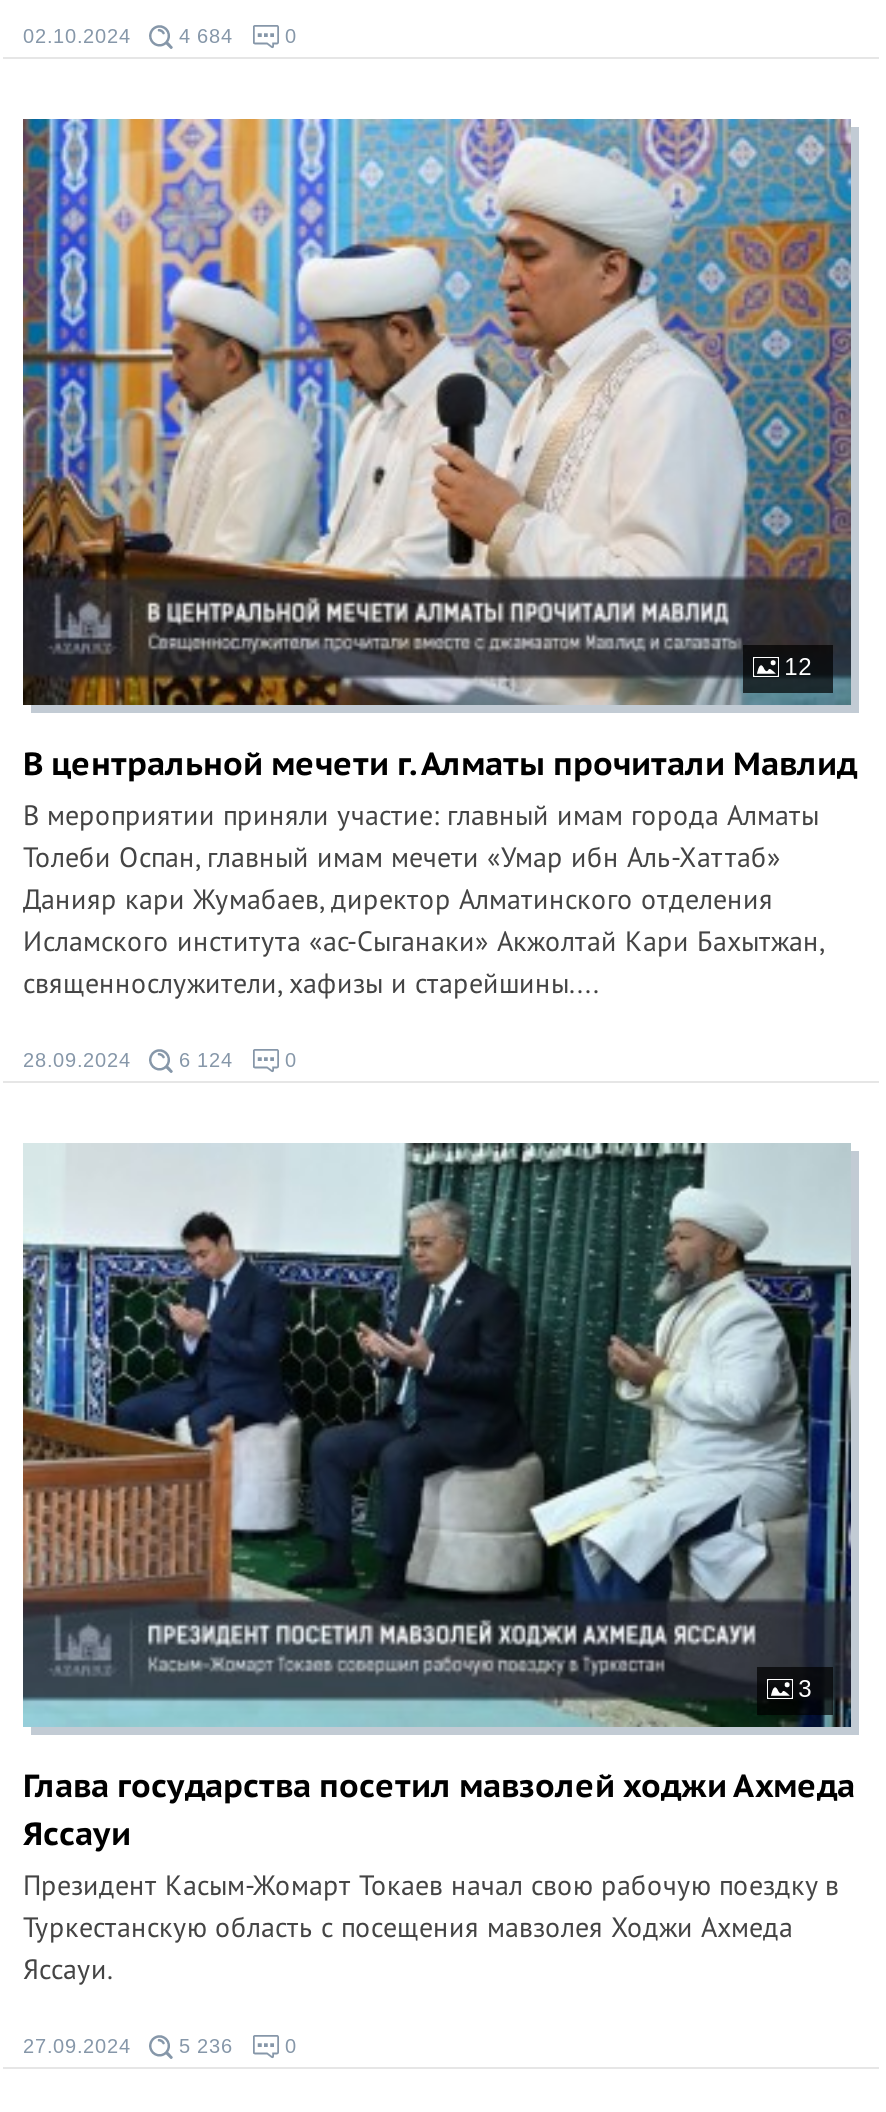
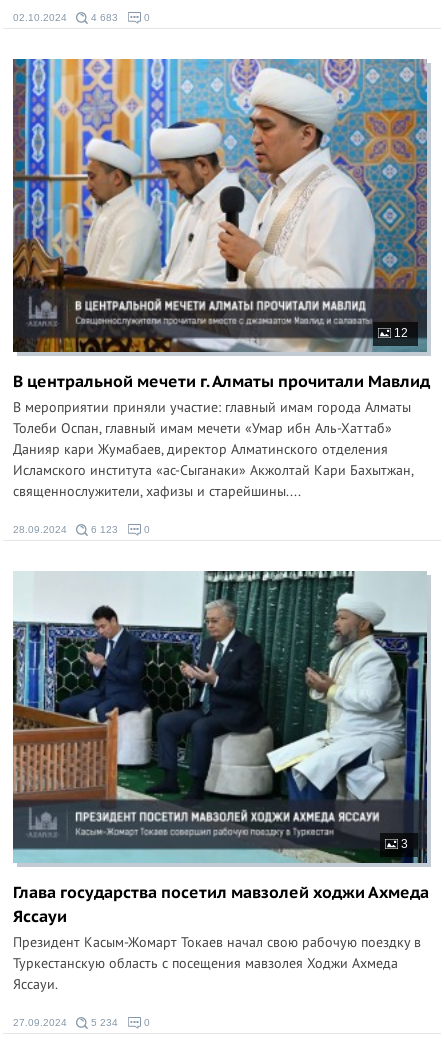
[23,26,233,48] 02.10.2024 4 684 -> [13,12,118,23] 02.10.2024 4 683
[23,1049,233,1071] 28.09.2024 6 124 -> [13,524,118,535] 28.09.2024 6 123
[23,2036,233,2058] 27.09.2024 5 236 -> [13,1017,118,1028] 27.09.2024 5 234

